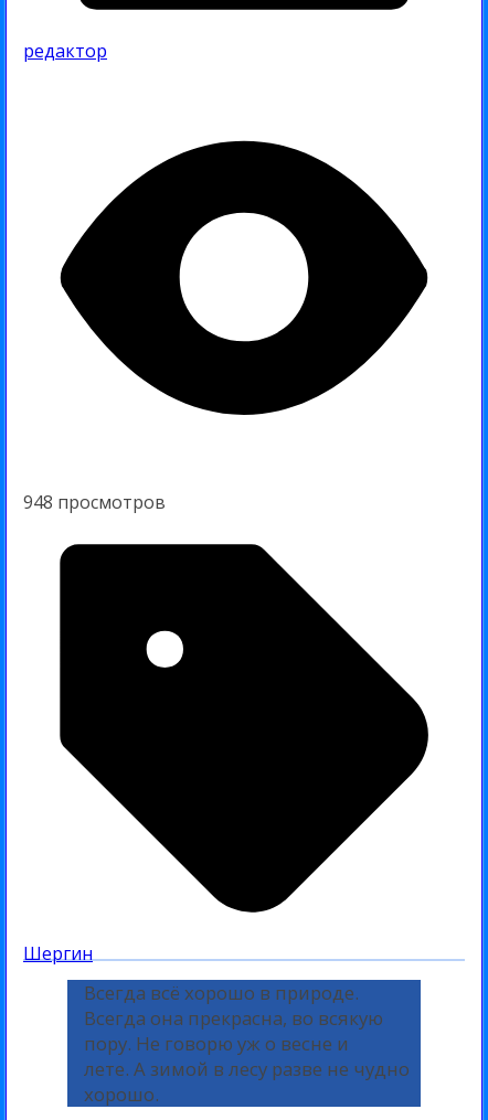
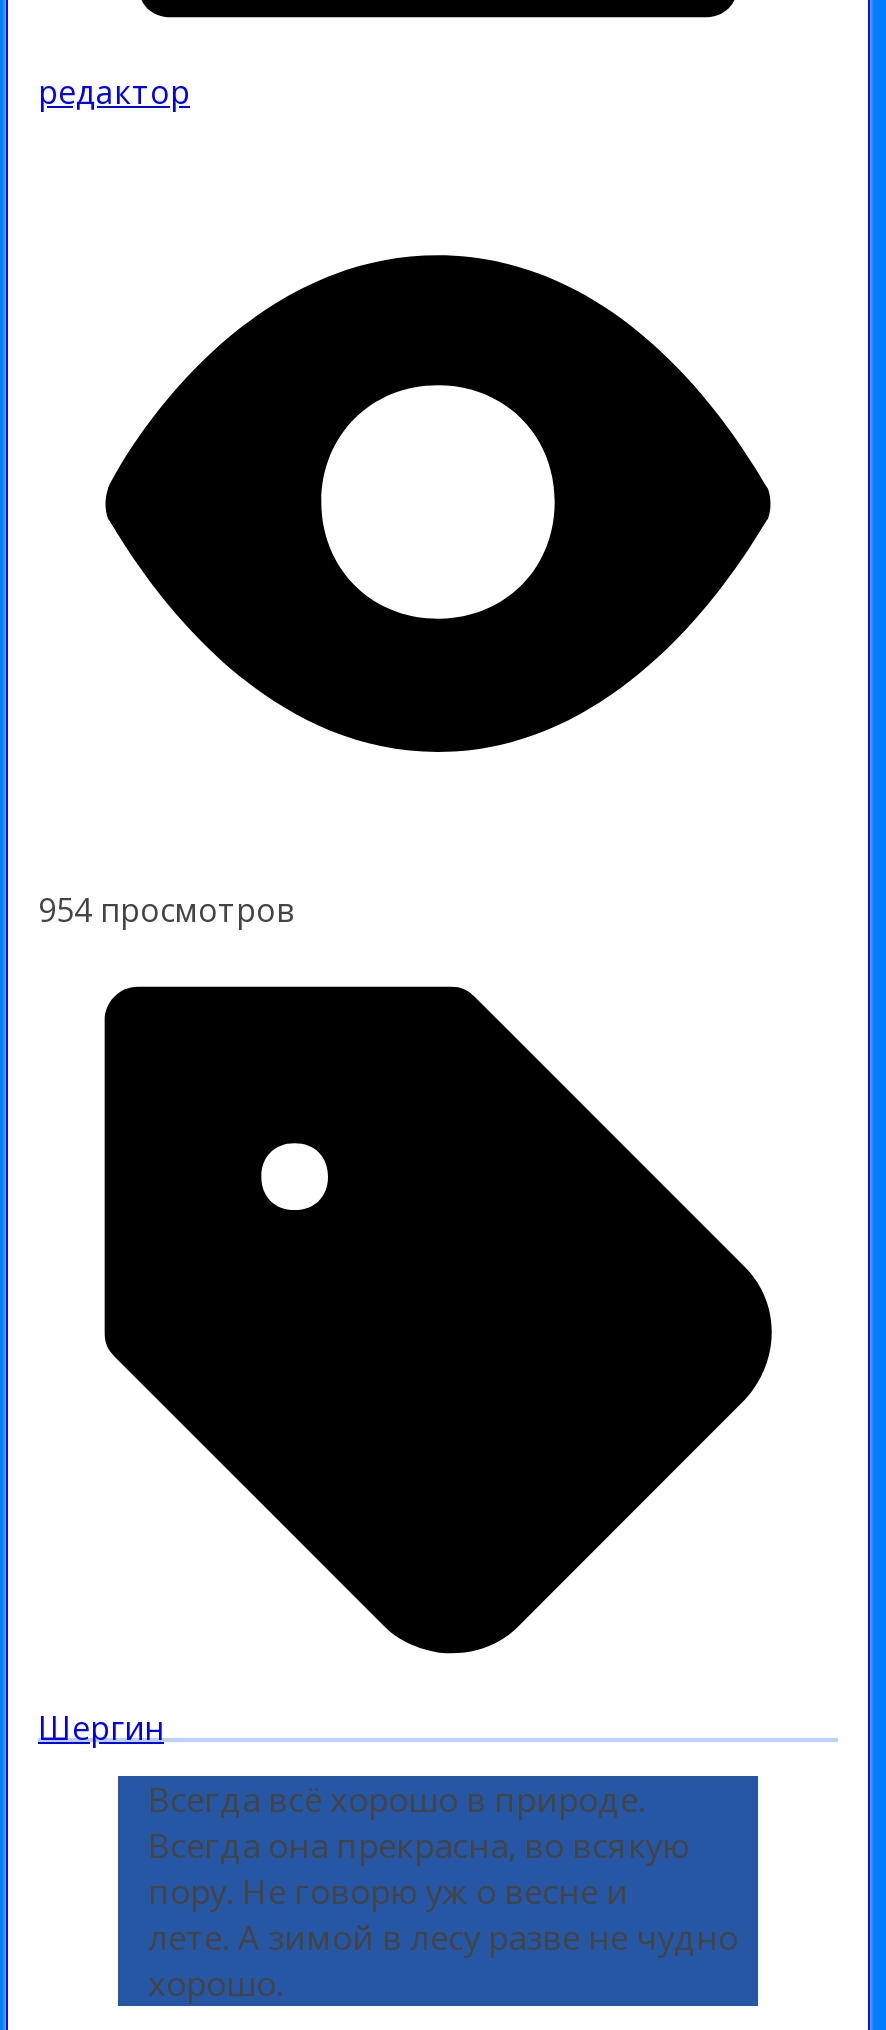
[23,490,166,514] 948 просмотров -> [38,888,296,932] 954 просмотров

